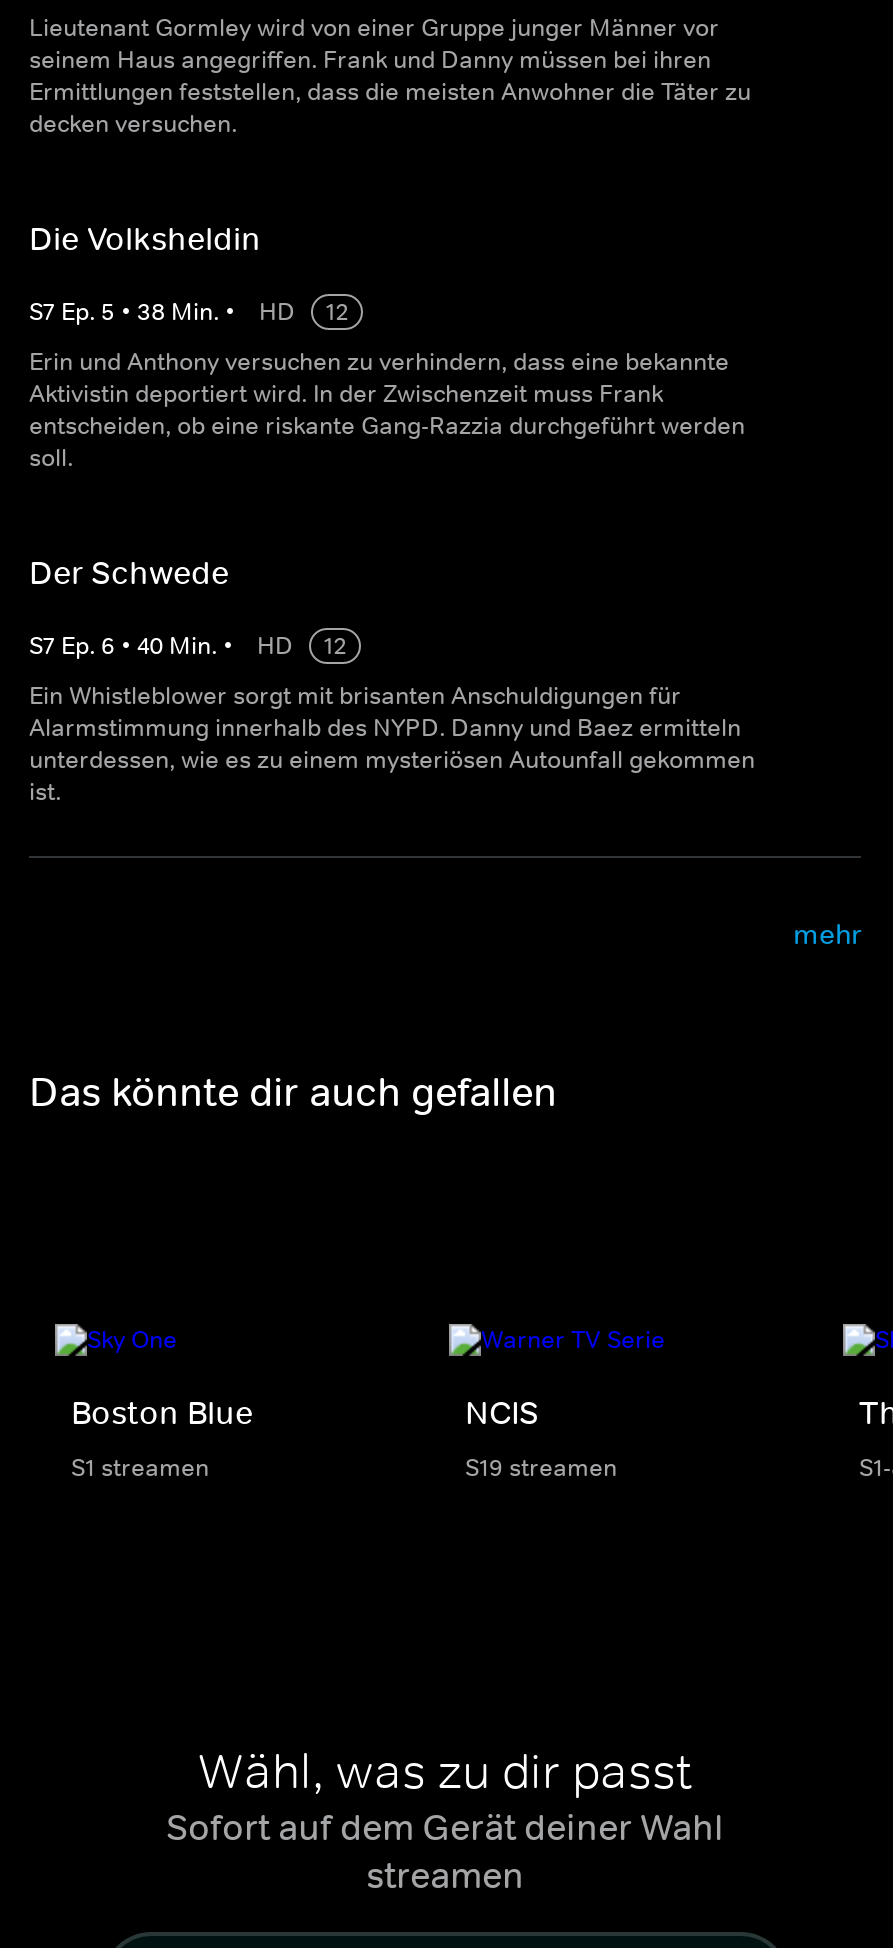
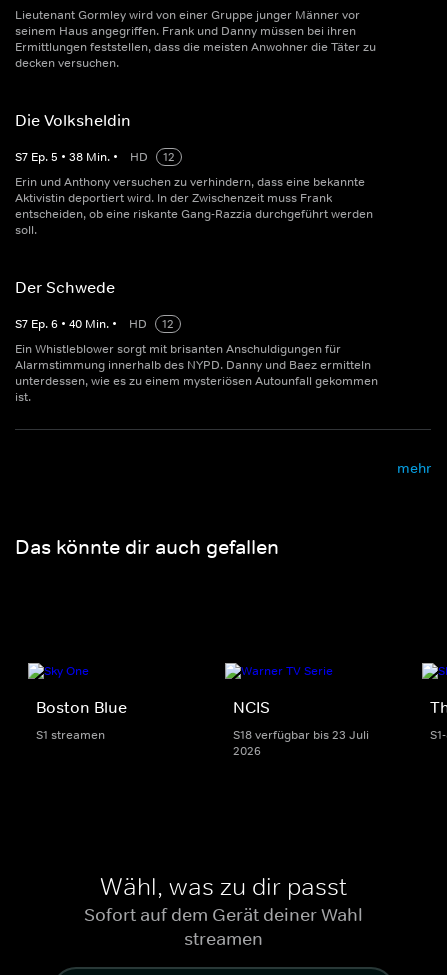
[465,1451,617,1483] S19 streamen -> [233,727,369,759] S18 verfügbar bis 23 Juli | 2026

